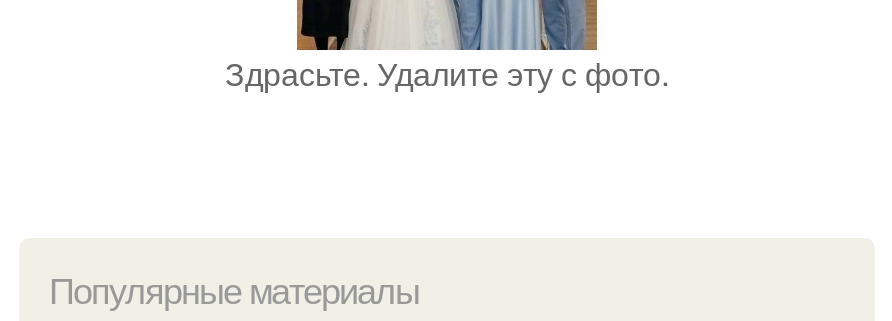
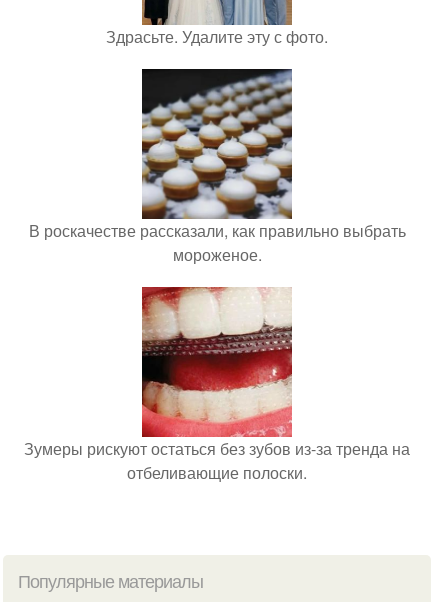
none -> [24,286,410,483] [image] | Зумеры рискуют остаться без зубов из-за тренда на | отбеливающие полоски.
none -> [28,68,405,265] [image] | В роскачестве рассказали, как правильно выбрать | мороженое.

